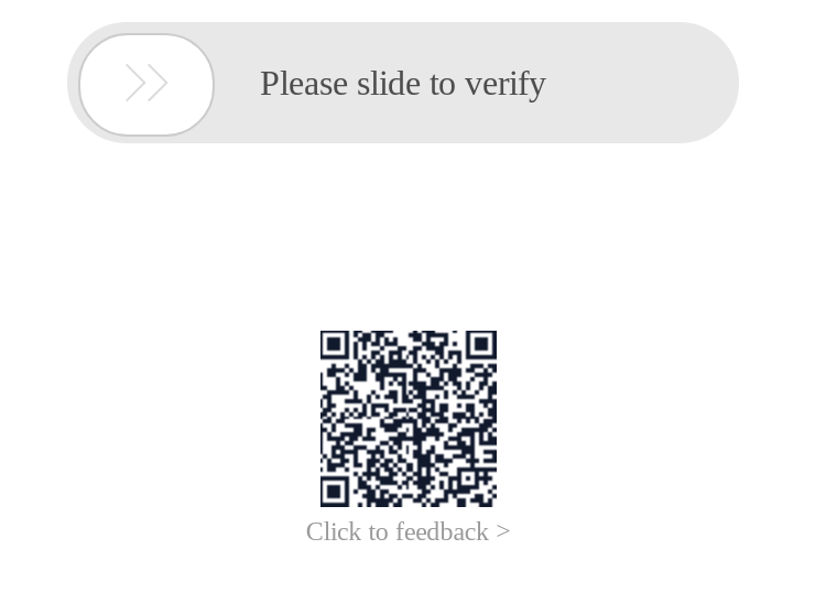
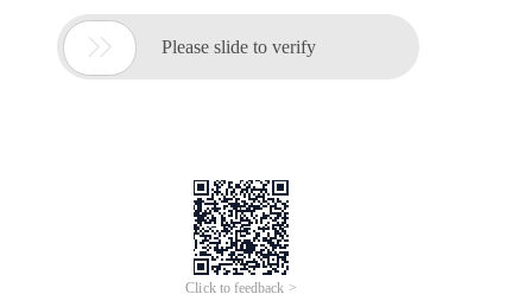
[318,329,497,509] [image] -> [194,179,290,276] [image]

